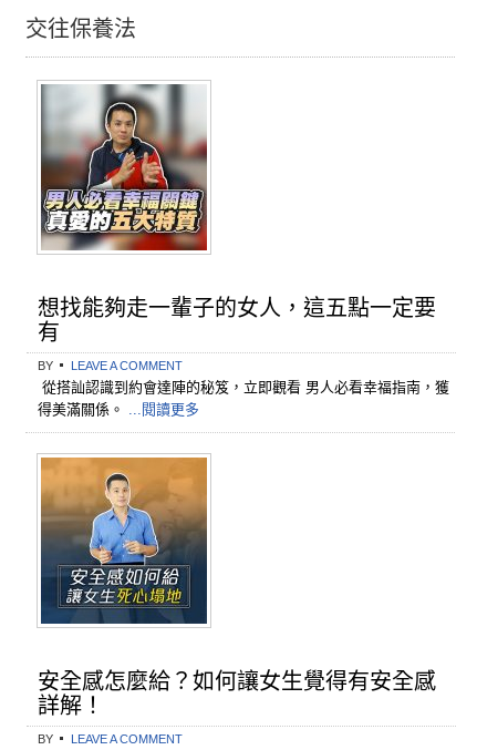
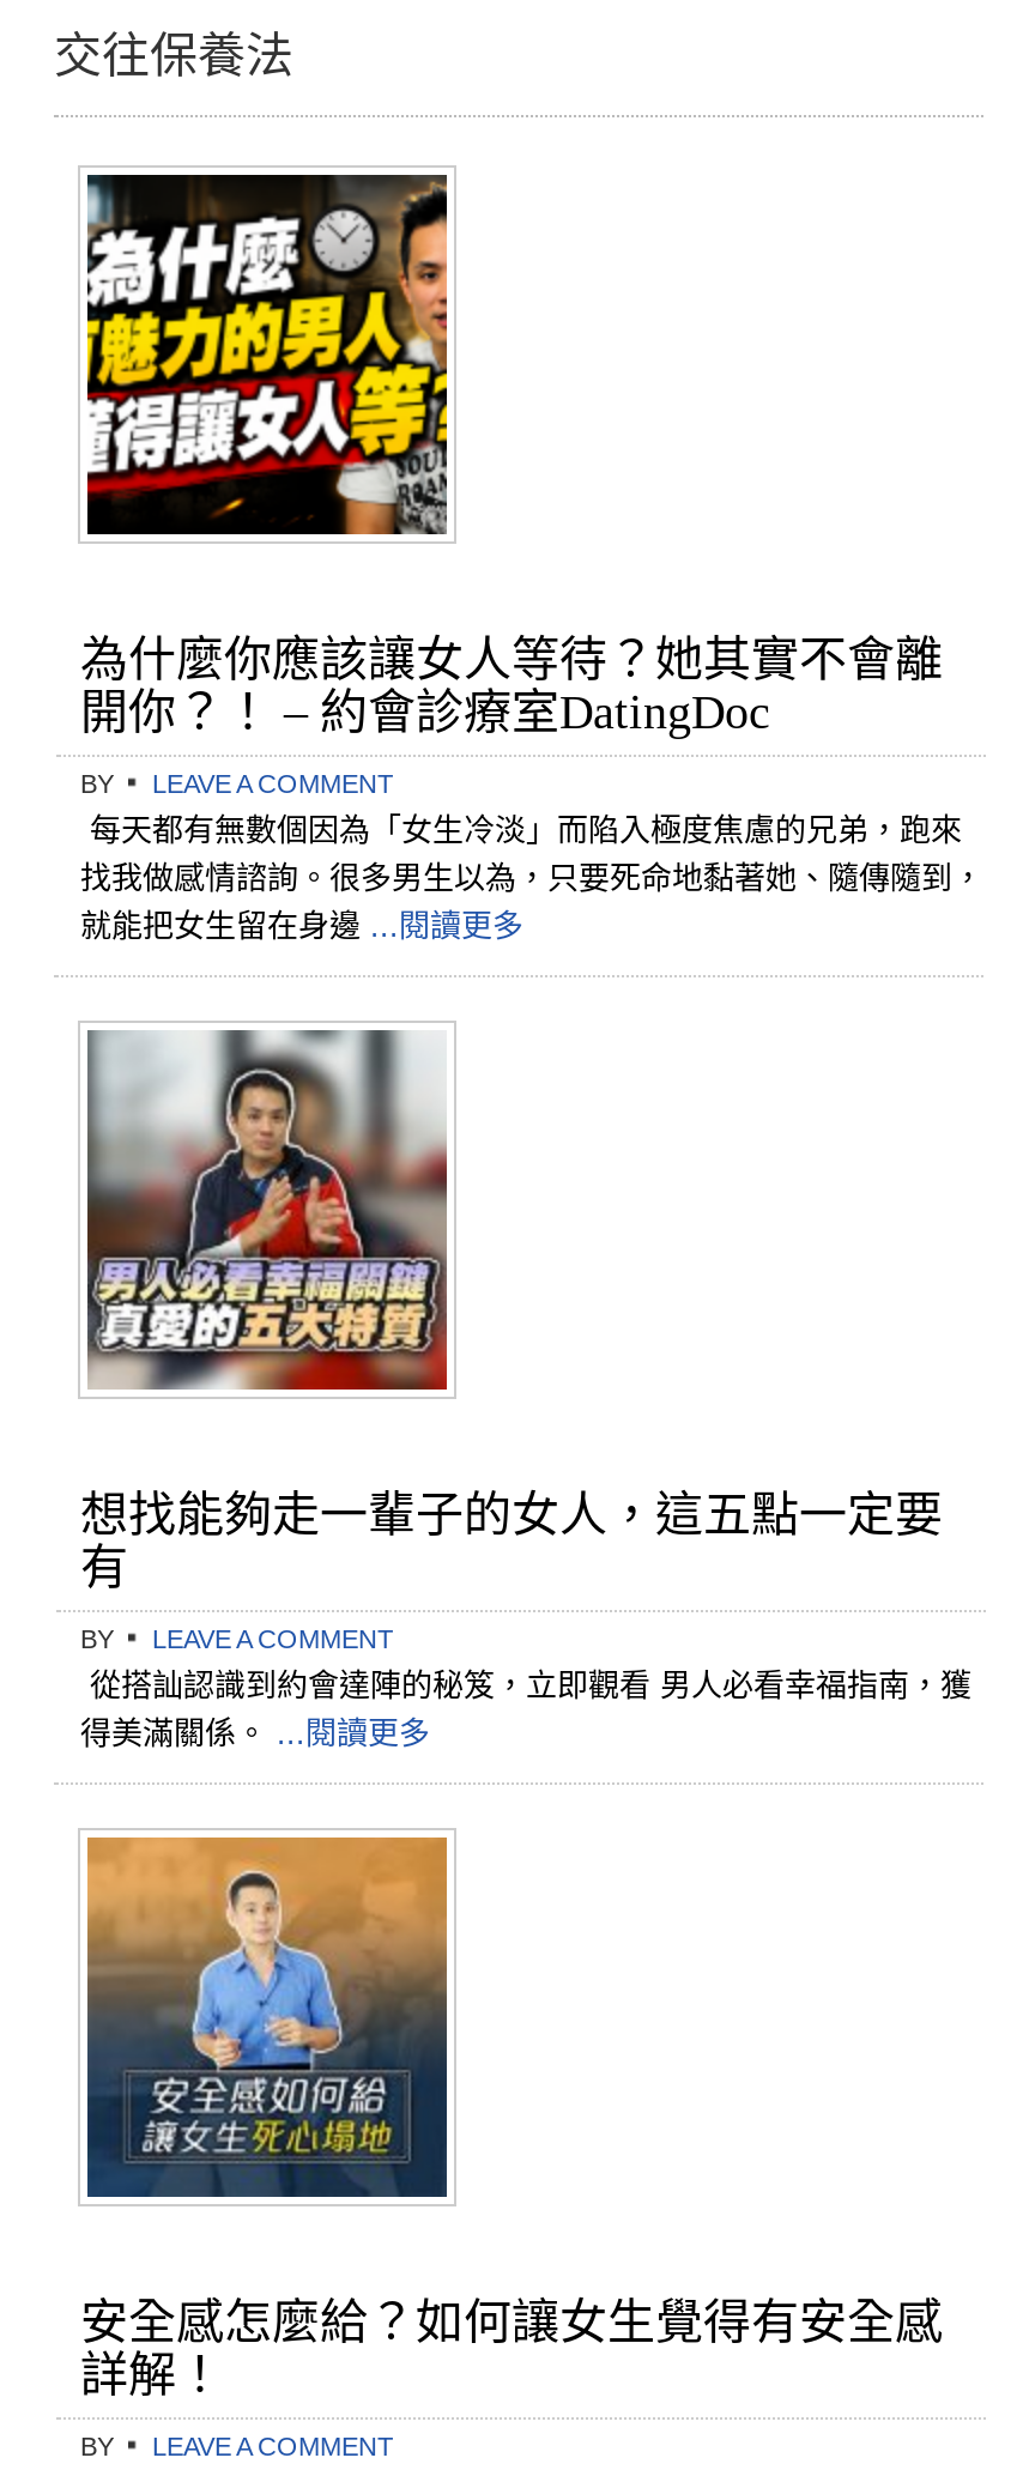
none -> [80,172,983,944] [image] | 為什麼你應該讓女人等待？她其實不會離 | 開你？！ – 約會診療室DatingDoc | BY | LEAVE A COMMENT | 每天都有無數個因為「女生冷淡」而陷入極度焦慮的兄弟，跑來 | 找我做感情諮詢。很多男生以為，只要死命地黏著她、隨傳隨到， | 就能把女生留在身邊...閱讀更多

